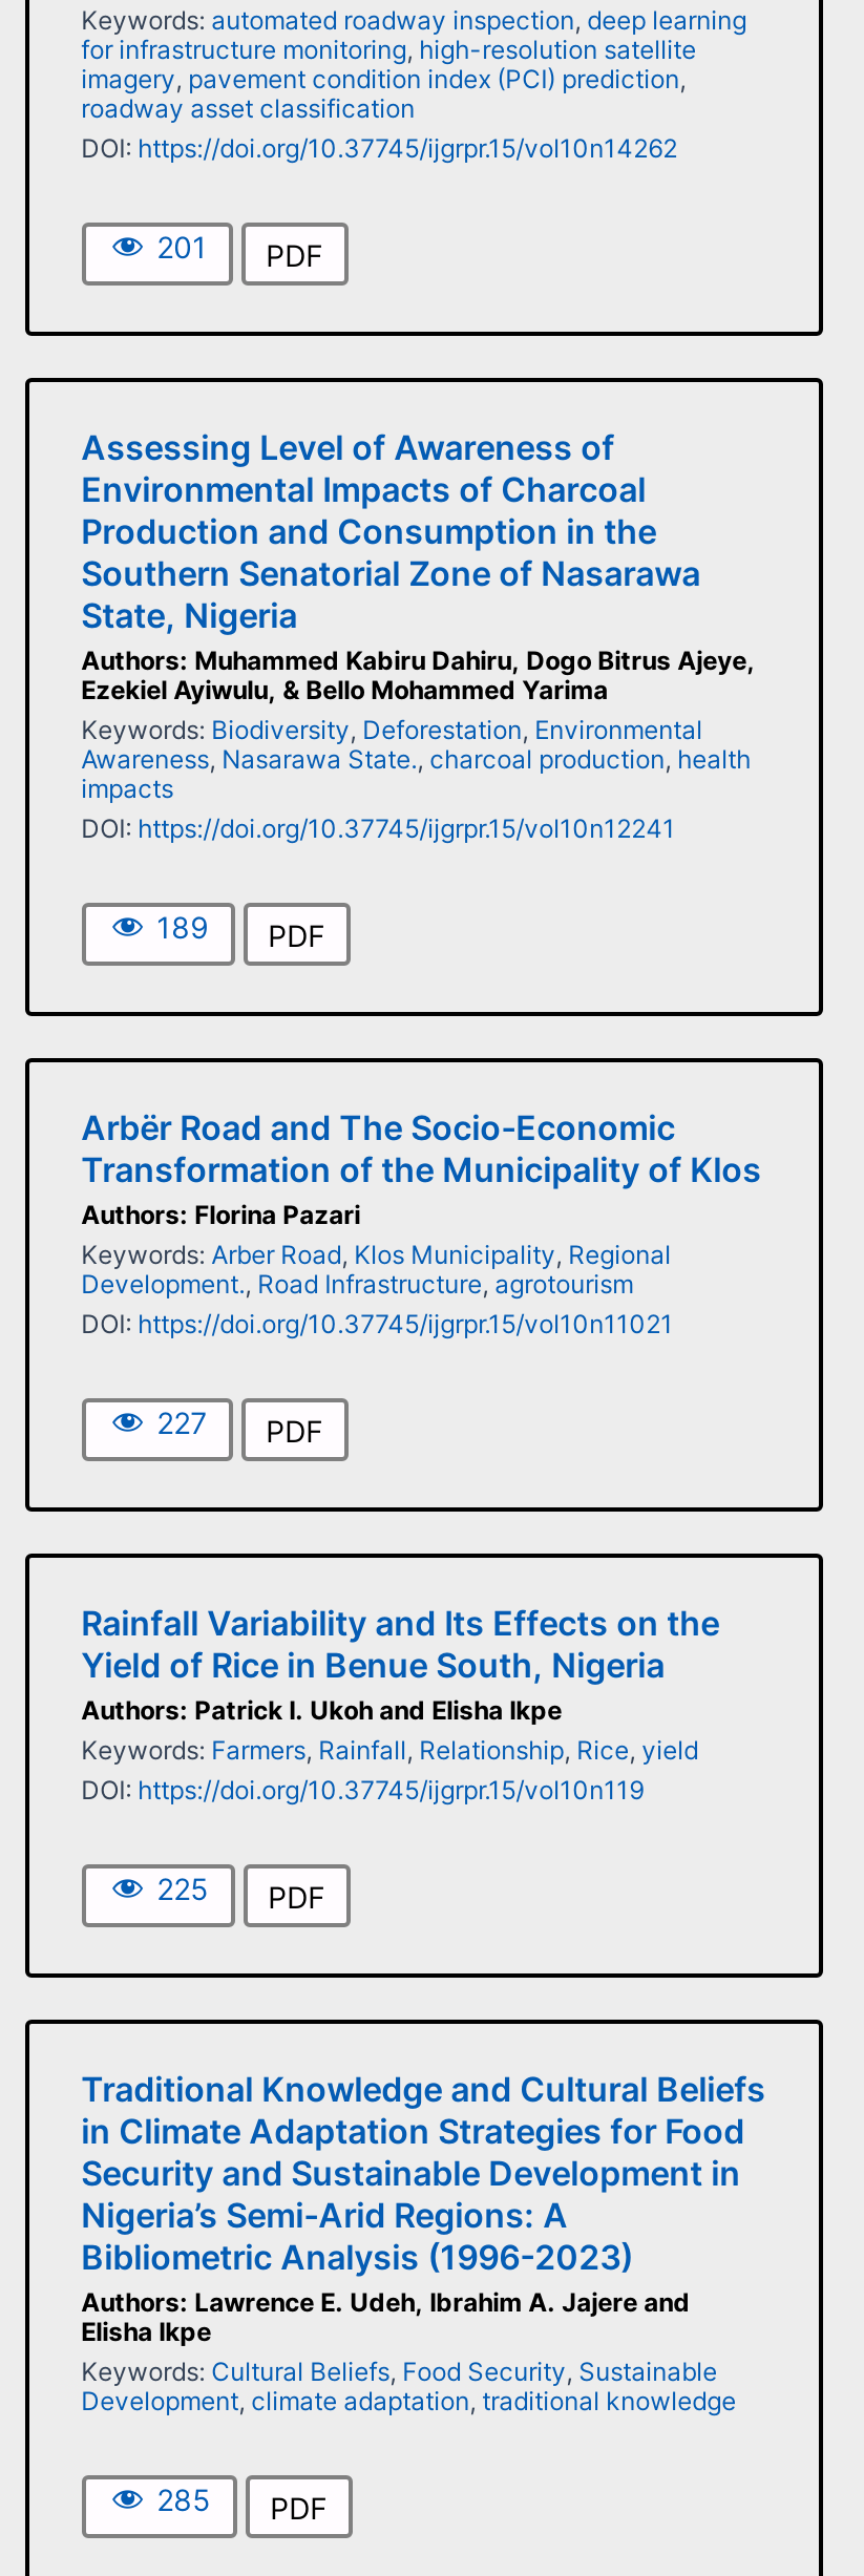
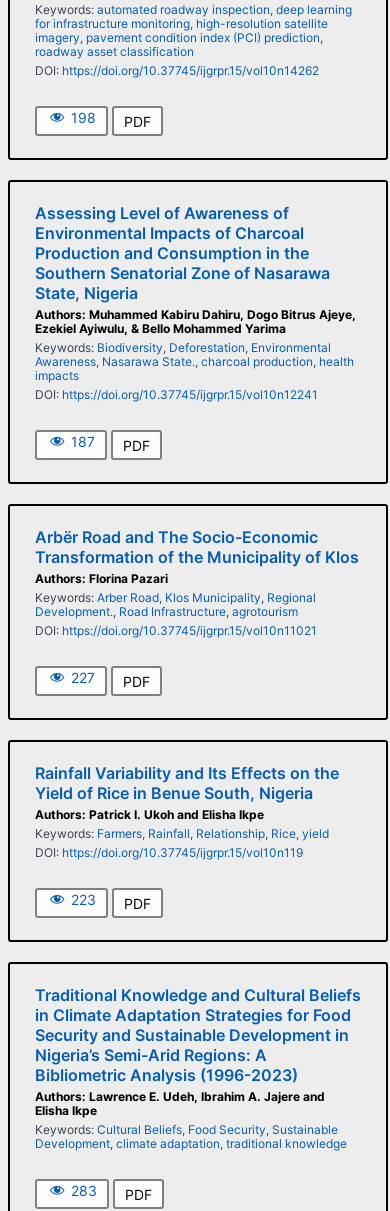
[157,228,323,272] 201 PDF -> [71,109,151,130] 198 PDF
[157,908,325,952] 189 PDF -> [71,433,150,454] 187 PDF
[157,1870,325,1914] 225 PDF -> [71,891,151,912] 223 PDF
[157,2481,327,2525] 285 PDF -> [71,1182,152,1203] 283 PDF

